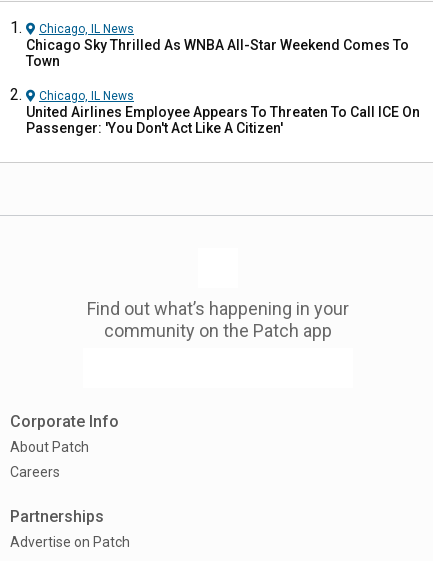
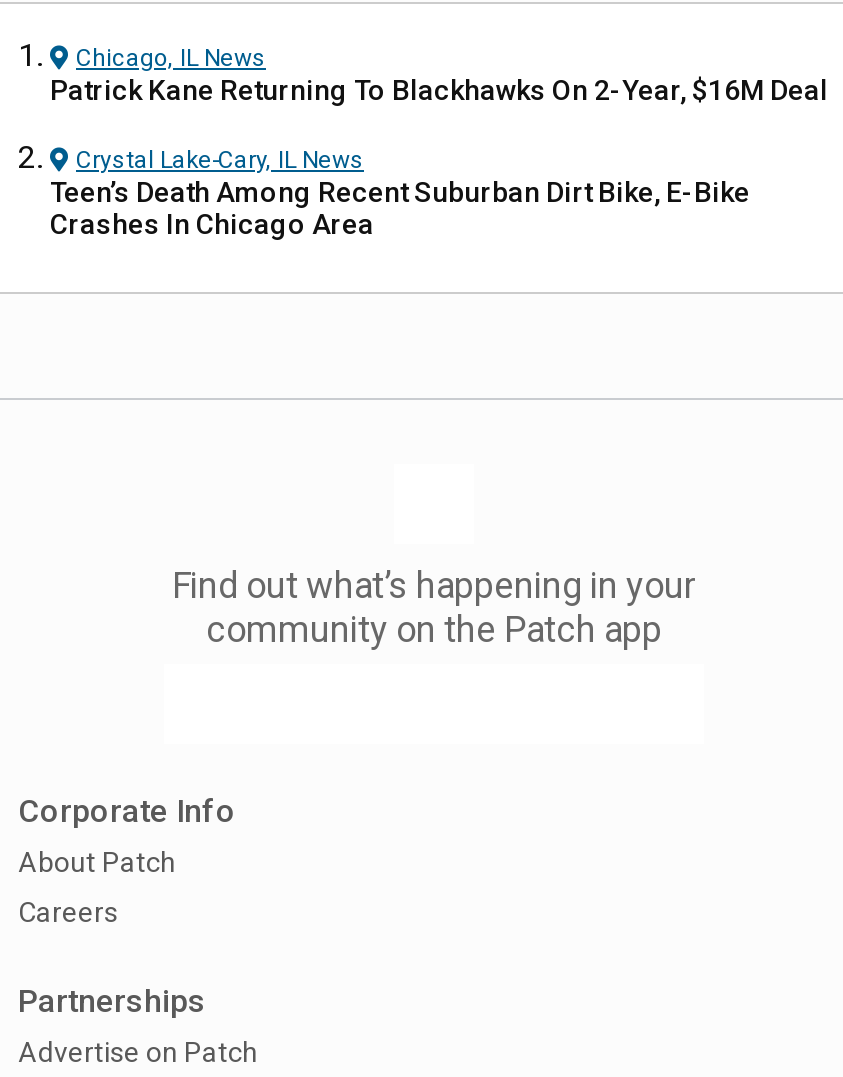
[26,37,409,69] Chicago Sky Thrilled As WNBA All-Star Weekend Comes To | Town -> [50,74,828,106] Patrick Kane Returning To Blackhawks On 2-Year, $16M Deal
[26,89,420,136] Chicago, IL News | United Airlines Employee Appears To Threaten To Call ICE On | Passenger: 'You Don't Act Like A Citizen' -> [50,146,750,240] Crystal Lake-Cary, IL News | Teen’s Death Among Recent Suburban Dirt Bike, E-Bike | Crashes In Chicago Area

